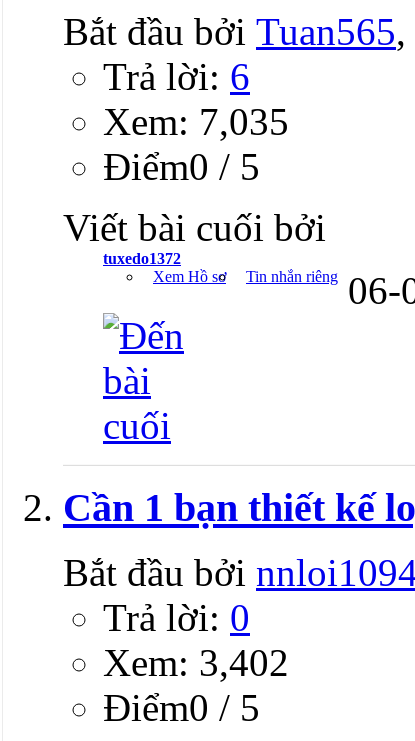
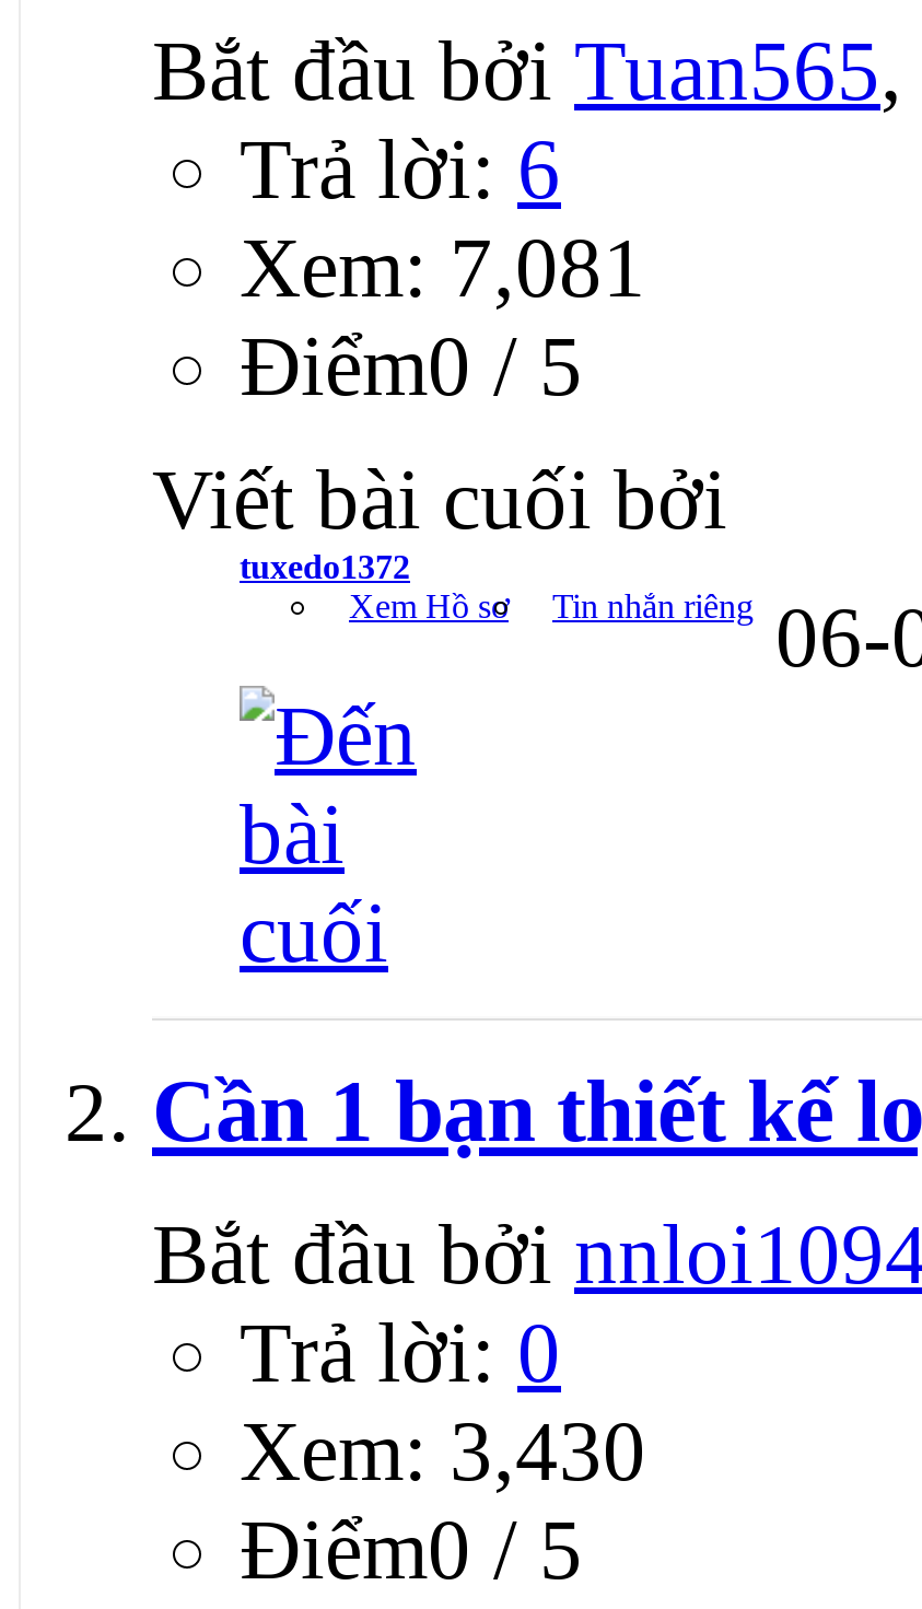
[103,100,289,143] Xem: 7,035 -> [240,219,646,313] Xem: 7,081
[103,641,289,684] Xem: 3,402 -> [240,1404,646,1498] Xem: 3,430

